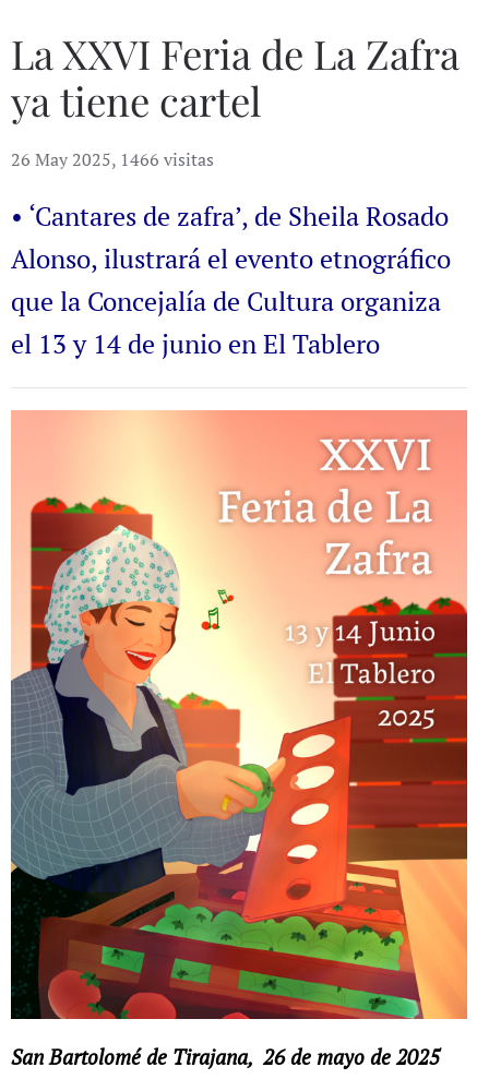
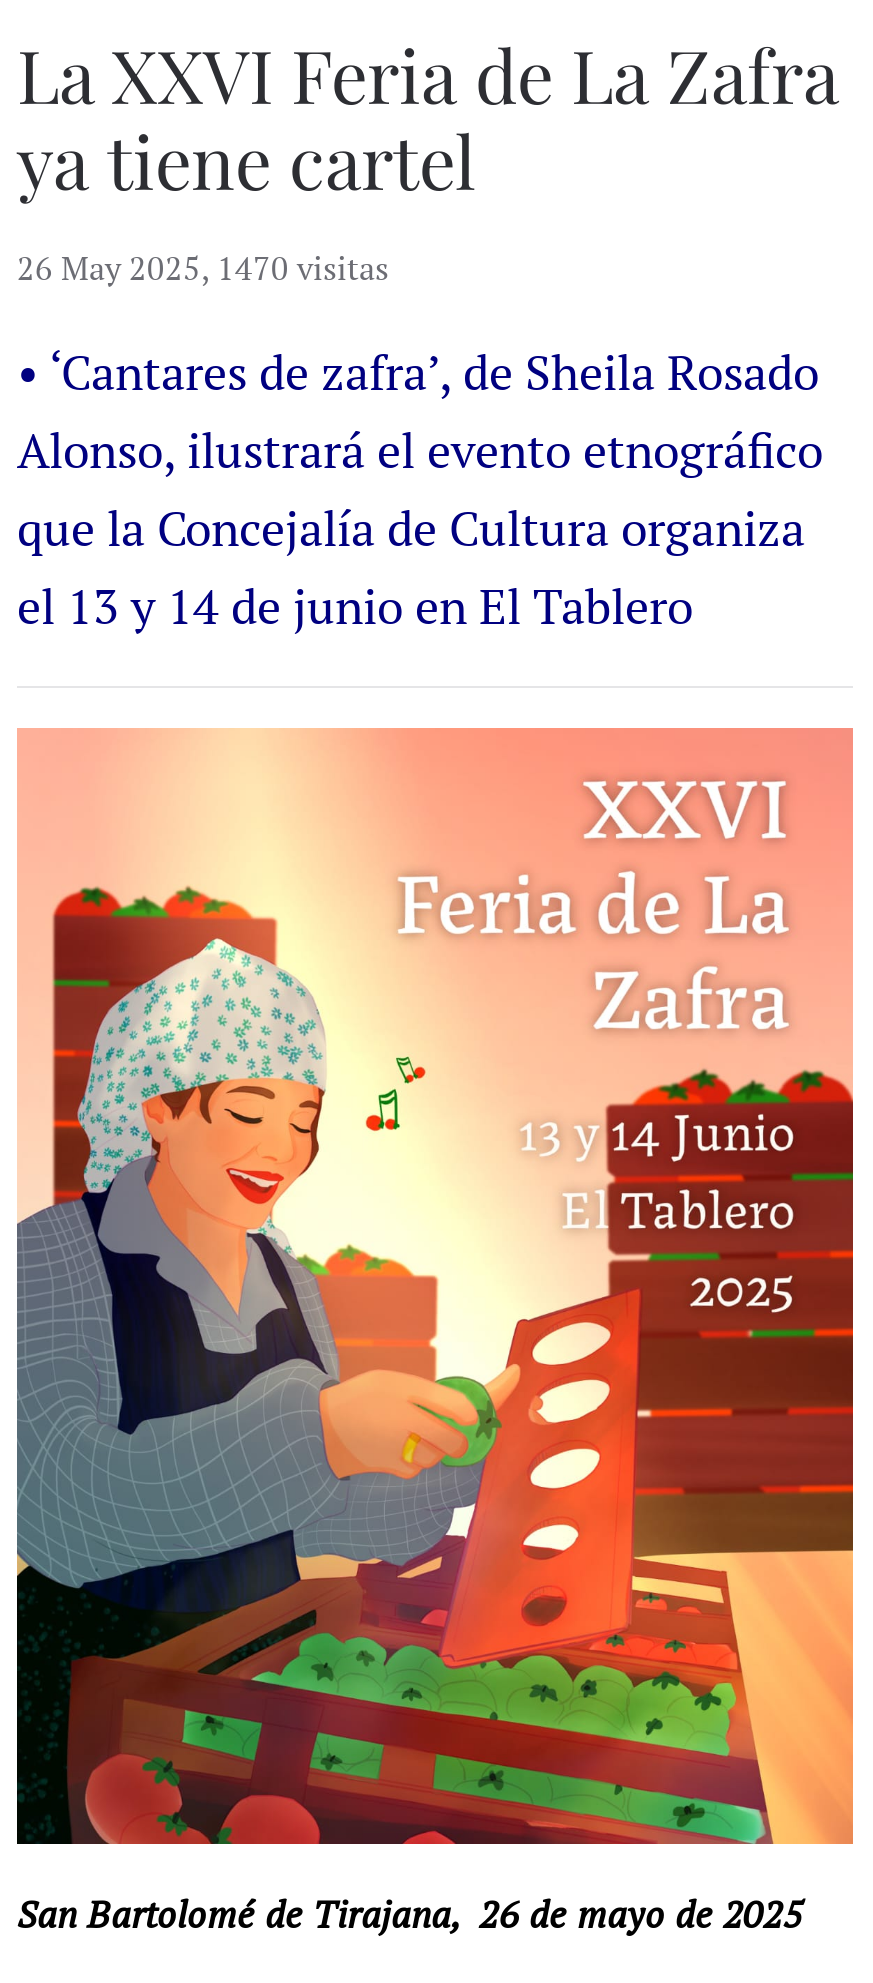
[11,148,214,172] 26 May 2025, 1466 visitas -> [17,247,389,291] 26 May 2025, 1470 visitas

